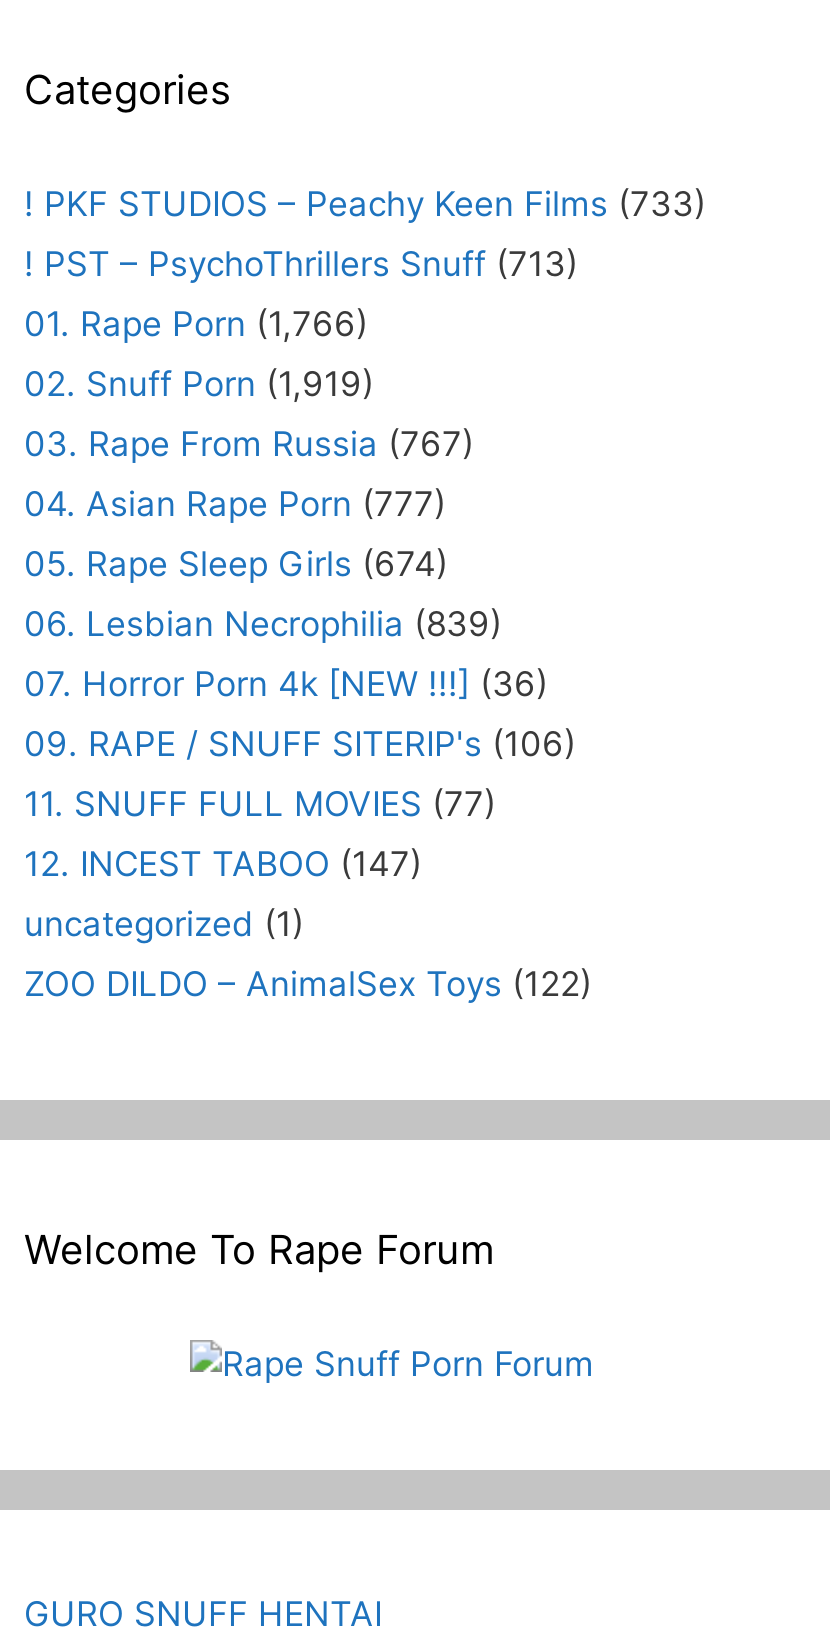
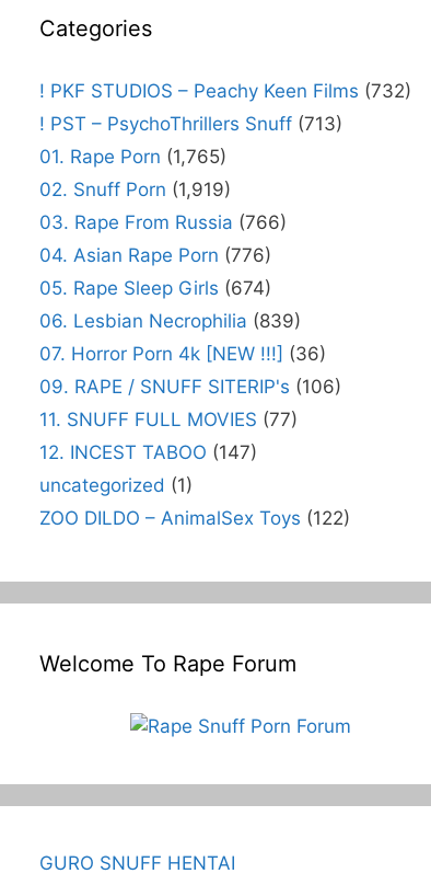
[24,184,706,224] ! PKF STUDIOS – Peachy Keen Films (733) -> [39,80,411,102] ! PKF STUDIOS – Peachy Keen Films (732)
[24,304,368,344] 01. Rape Porn (1,766) -> [39,146,226,167] 01. Rape Porn (1,765)
[24,424,474,464] 03. Rape From Russia (767) -> [39,211,287,233] 03. Rape From Russia (766)
[24,484,446,524] 04. Asian Rape Porn (777) -> [39,244,271,266] 04. Asian Rape Porn (776)

